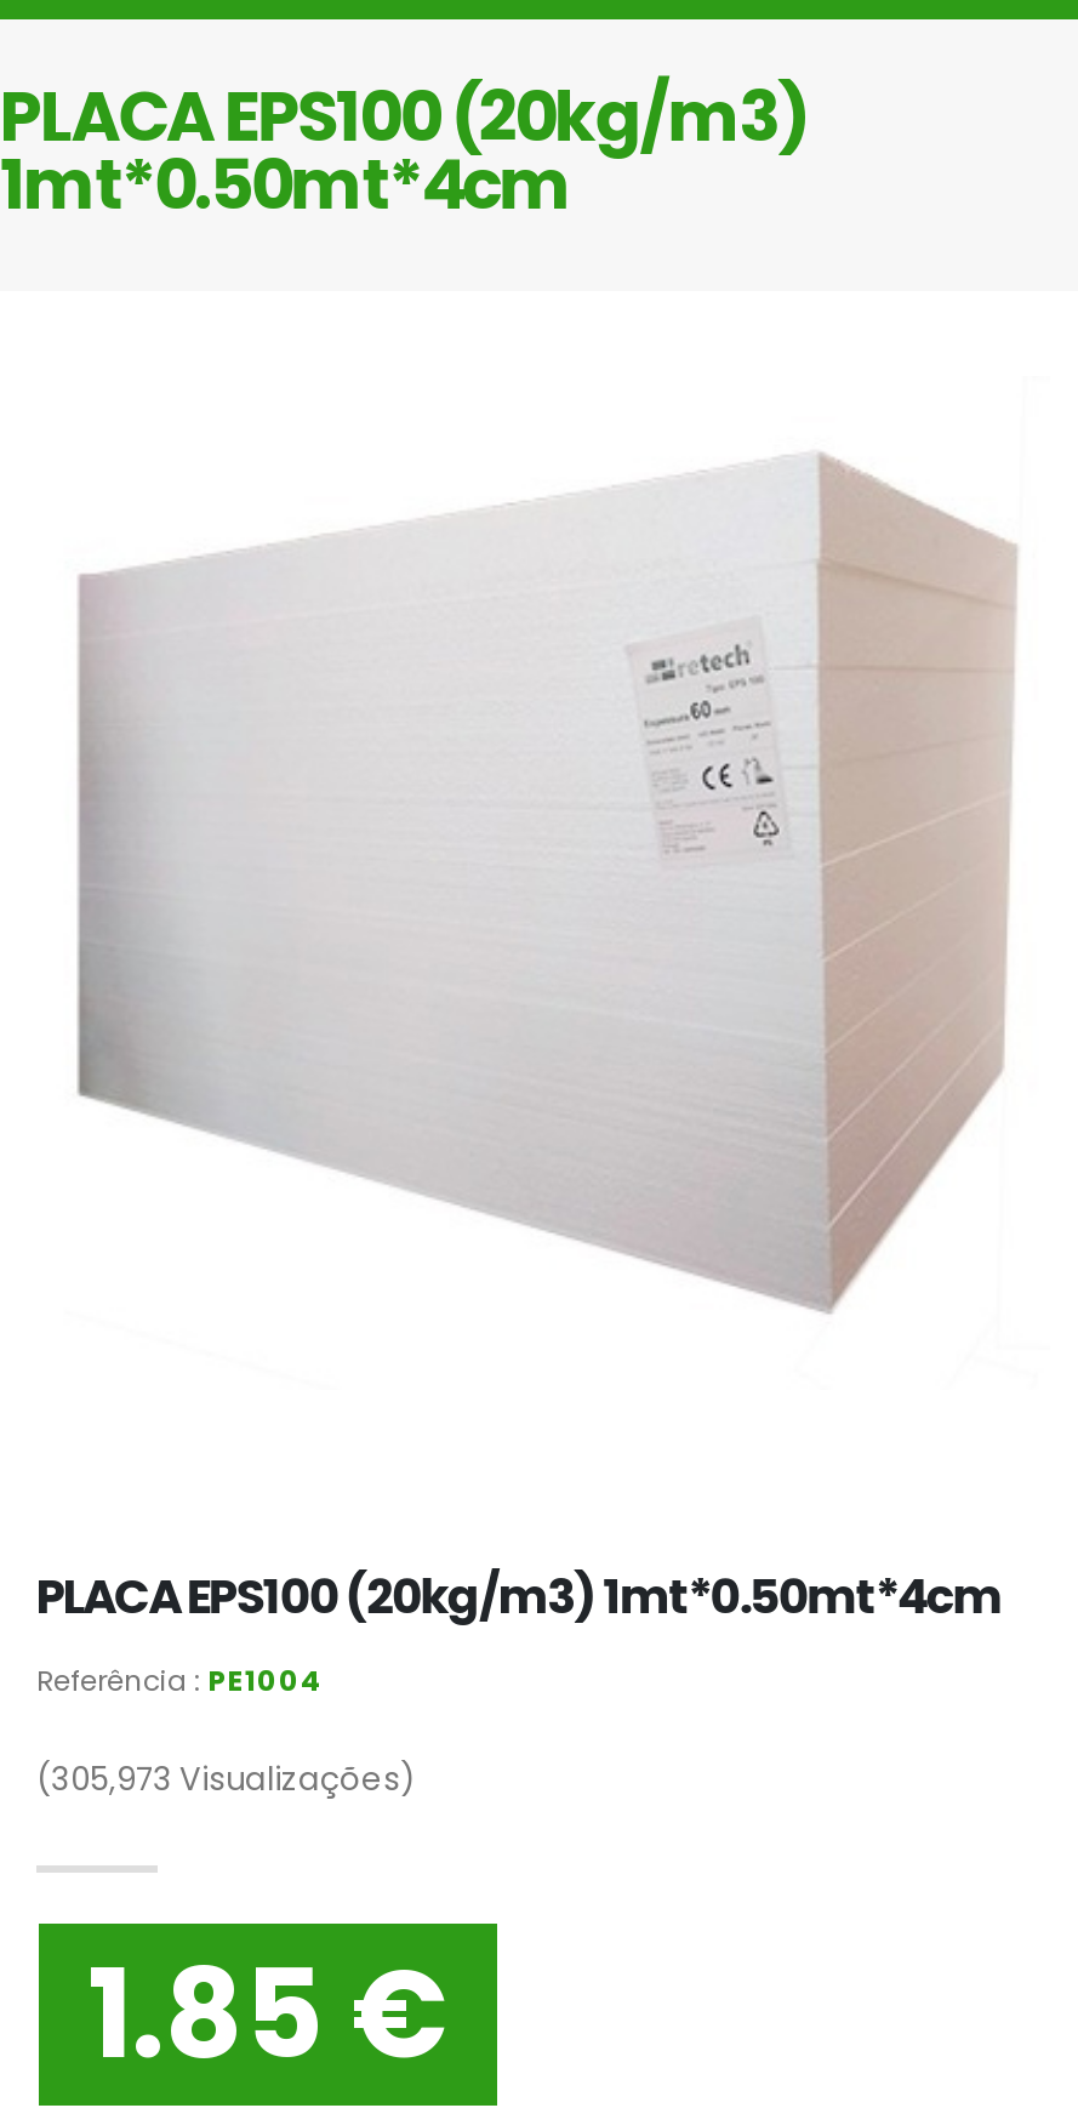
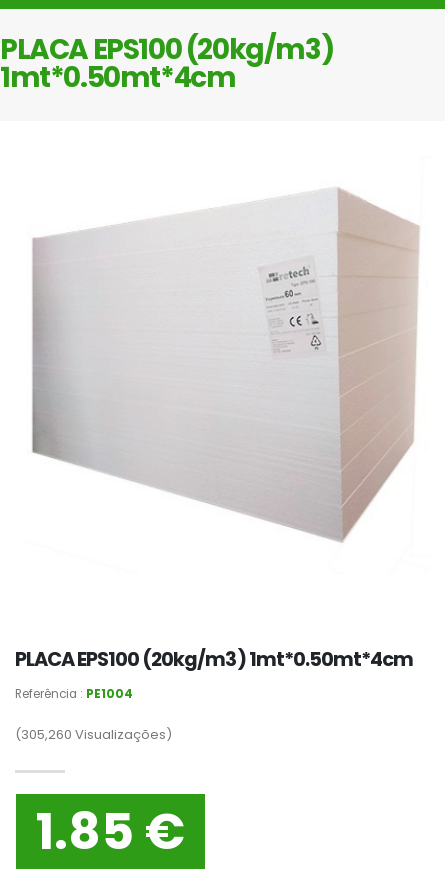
[36,1756,415,1802] (305,973 Visualizações) -> [15,725,172,744] (305,260 Visualizações)

